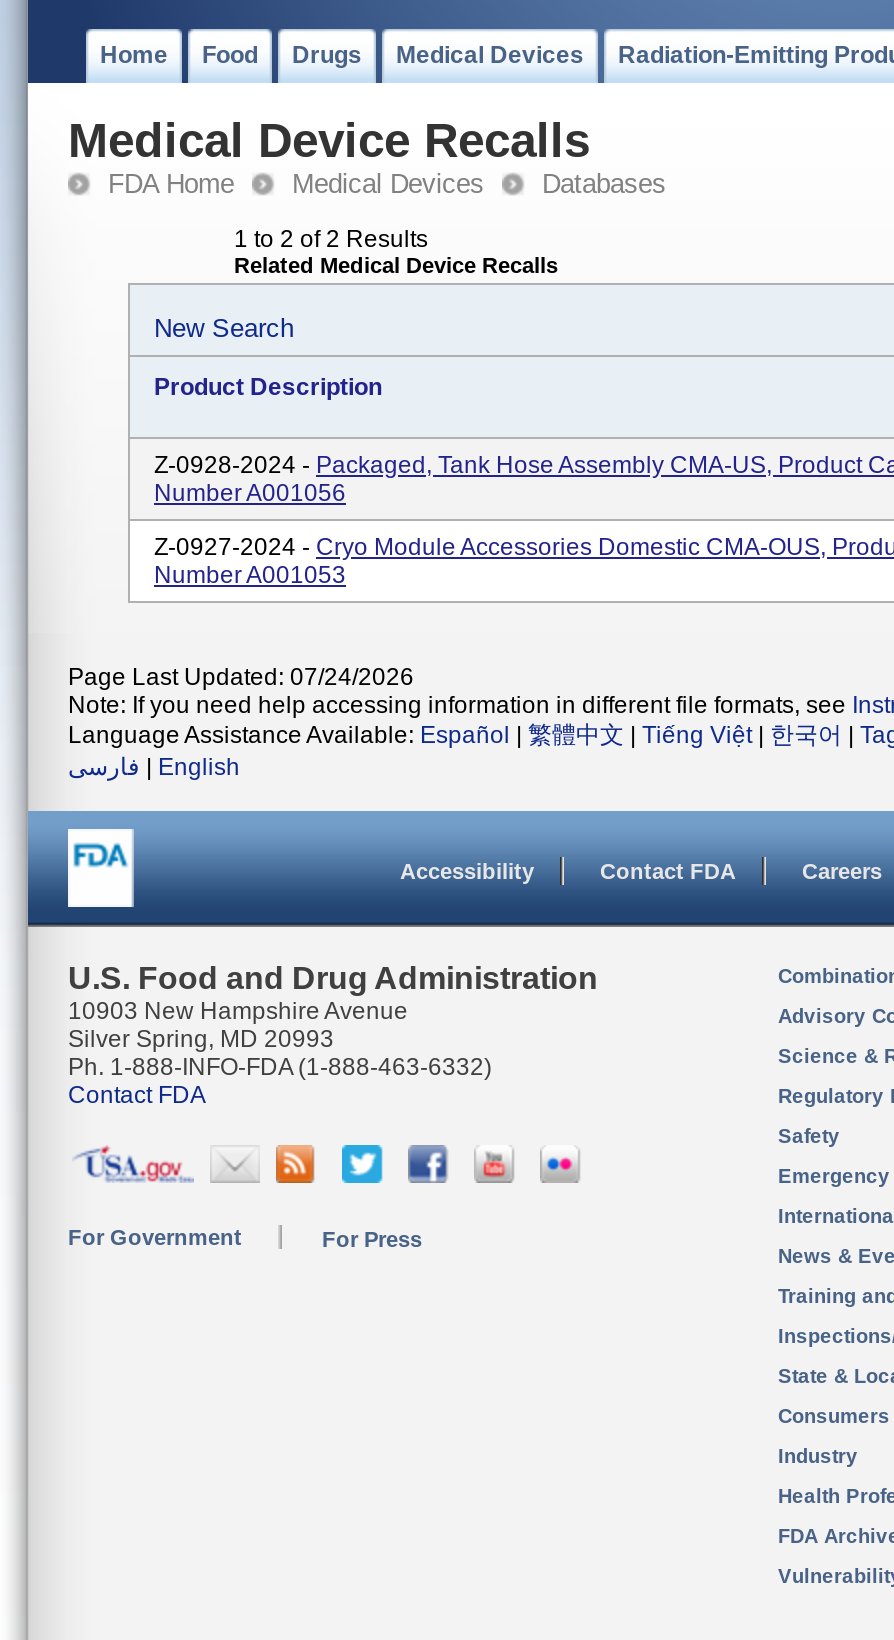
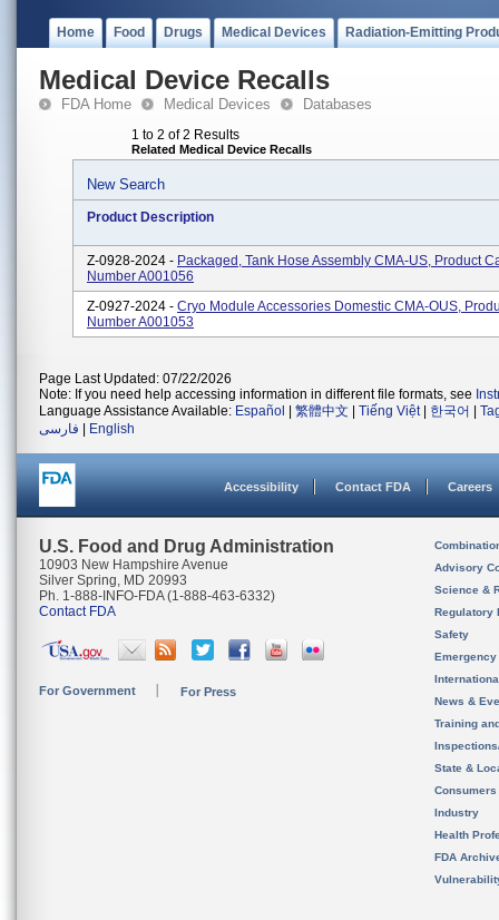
[68,663,414,691] Page Last Updated: 07/24/2026 -> [39,371,232,386] Page Last Updated: 07/22/2026

